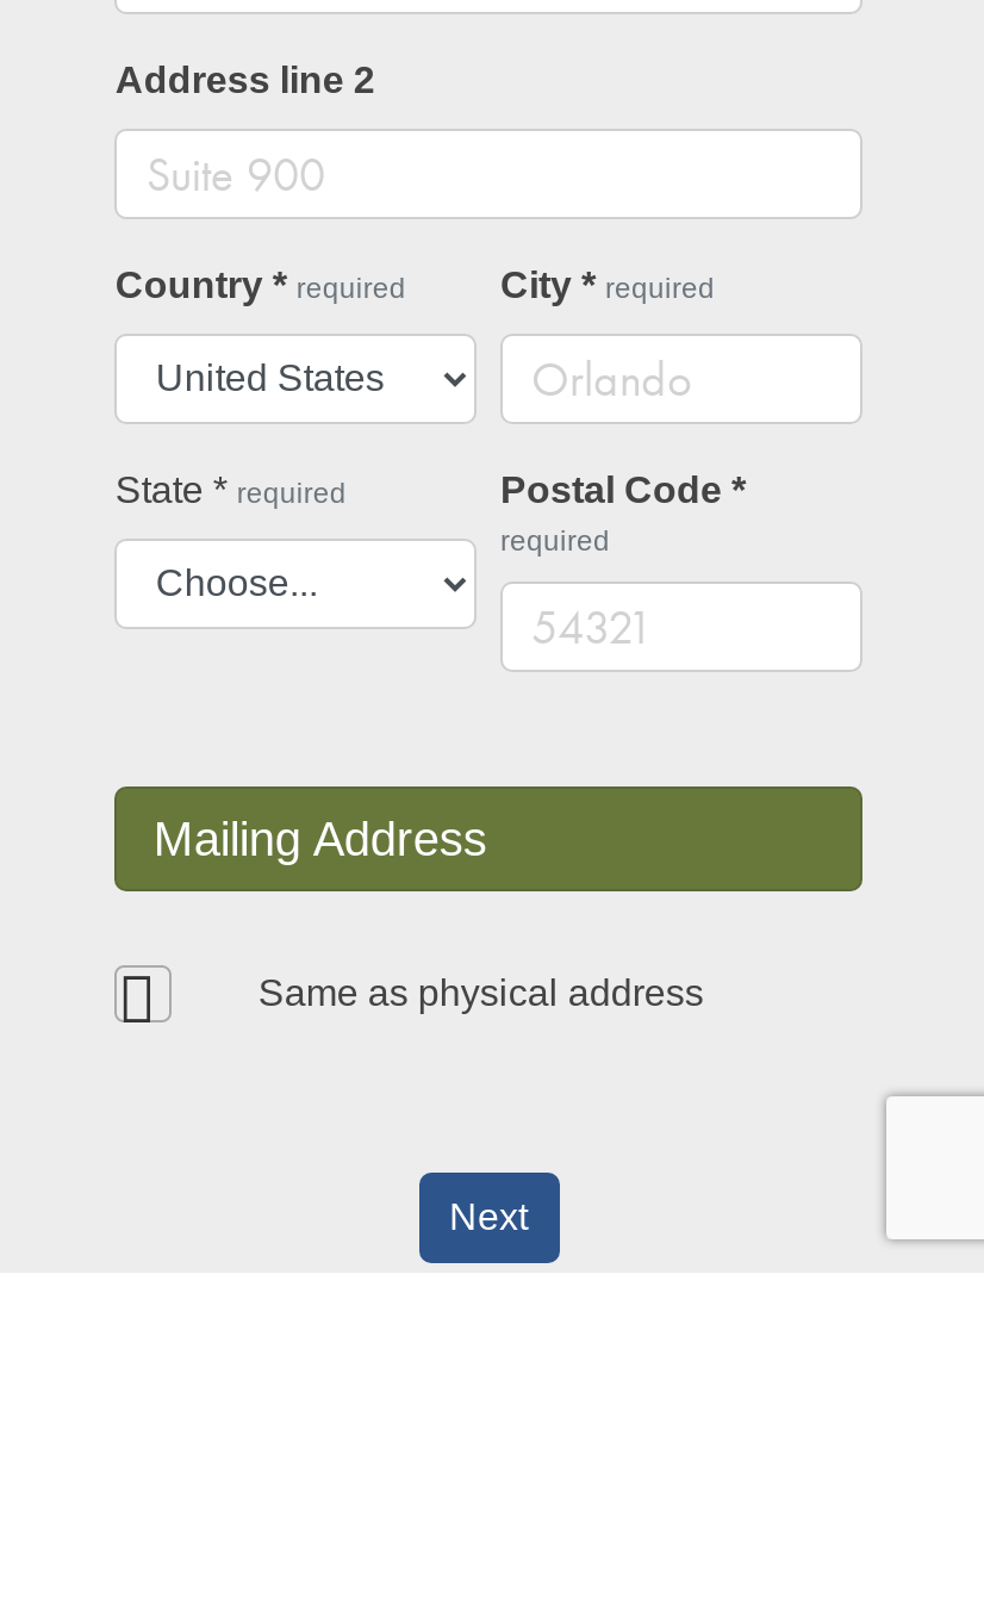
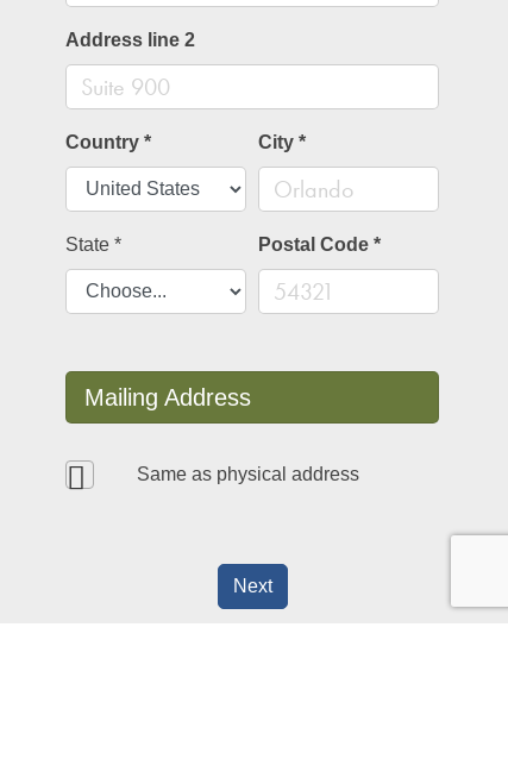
[115,265,715,305] Country * required | City * required -> [66,132,306,152] Country * | City *
[115,470,346,510] State * required -> [66,234,122,255] State *
[500,524,610,558] required -> none

